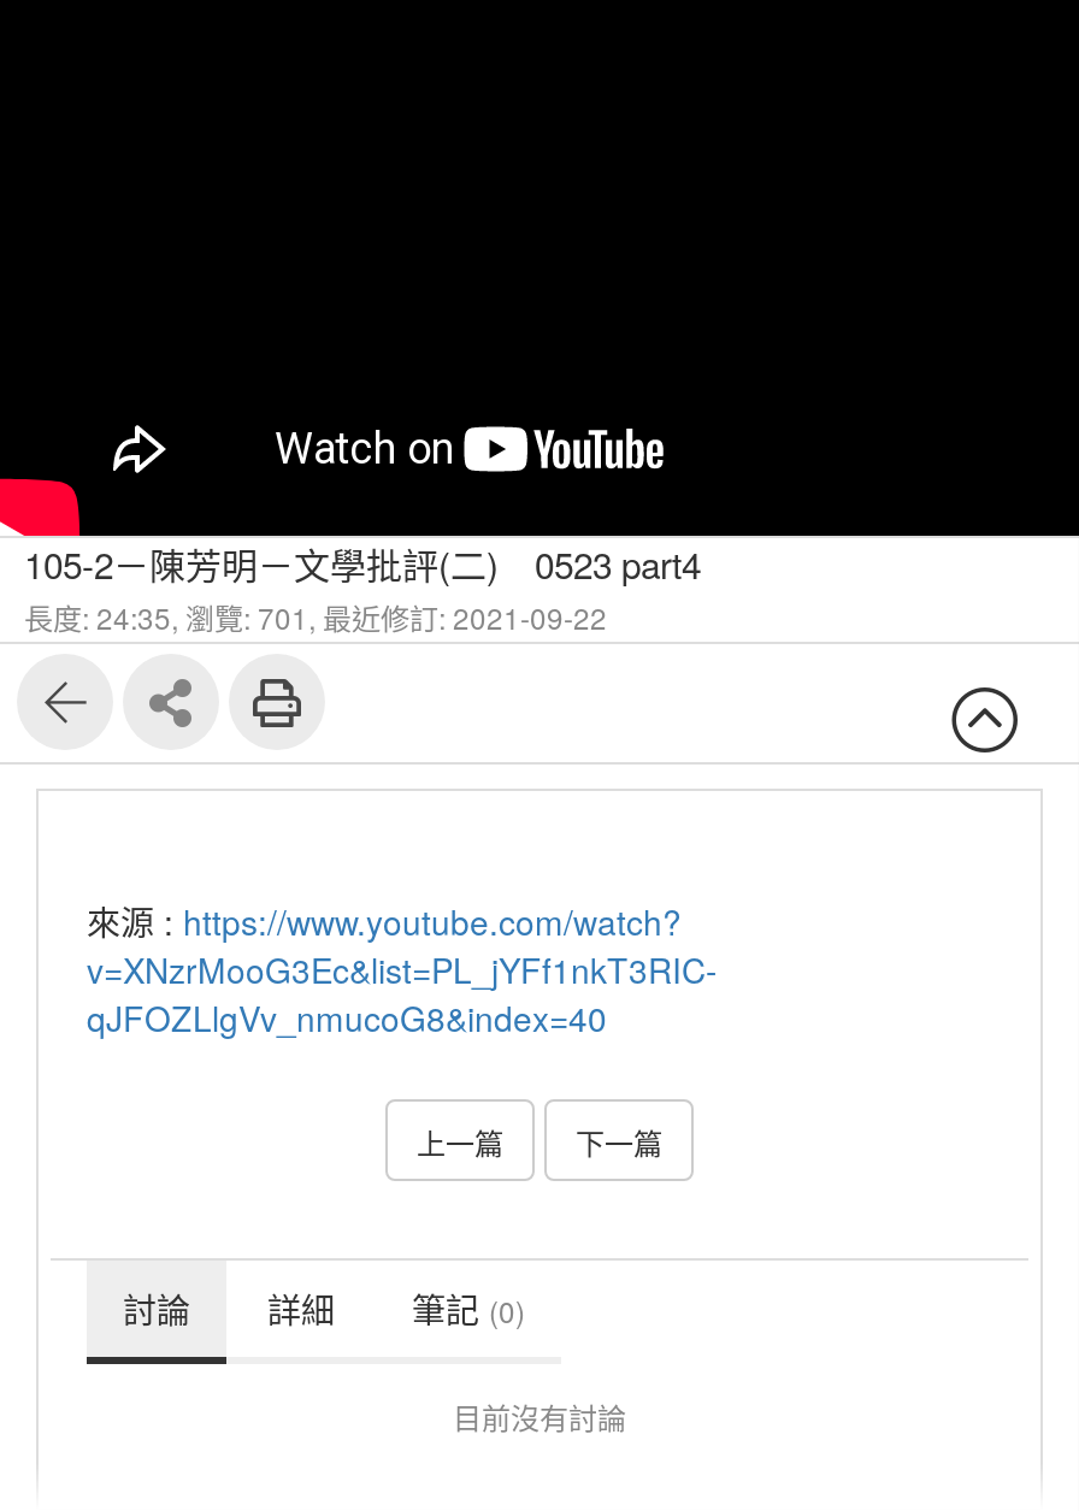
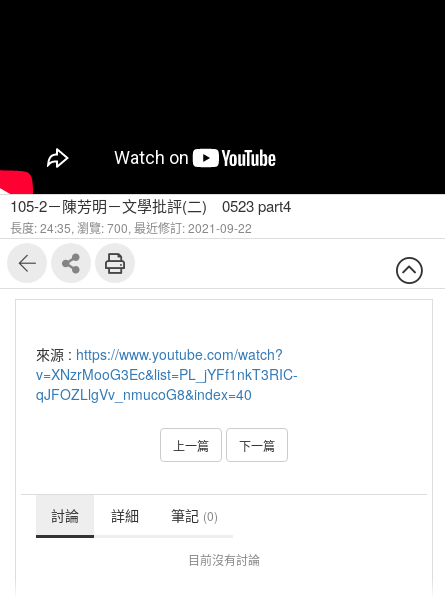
[24,596,607,637] 長度: 24:35,瀏覽: 701,最近修訂: 2021-09-22 -> [10,219,252,236] 長度: 24:35,瀏覽: 700,最近修訂: 2021-09-22

